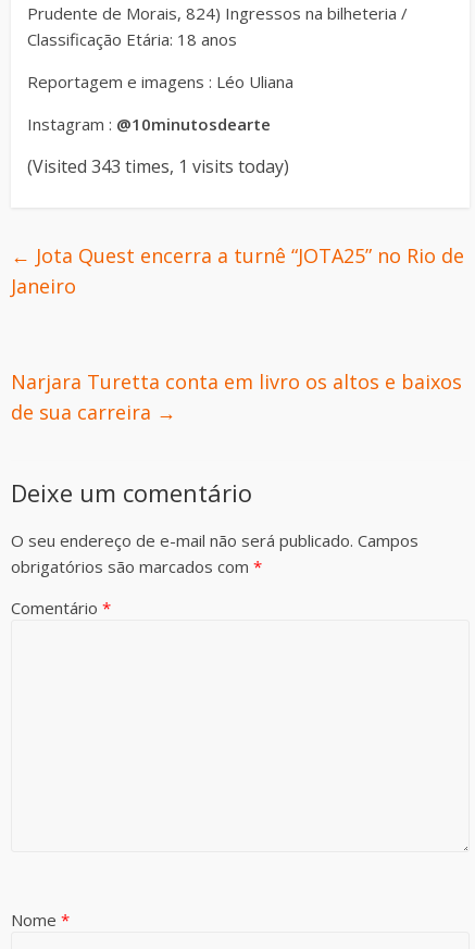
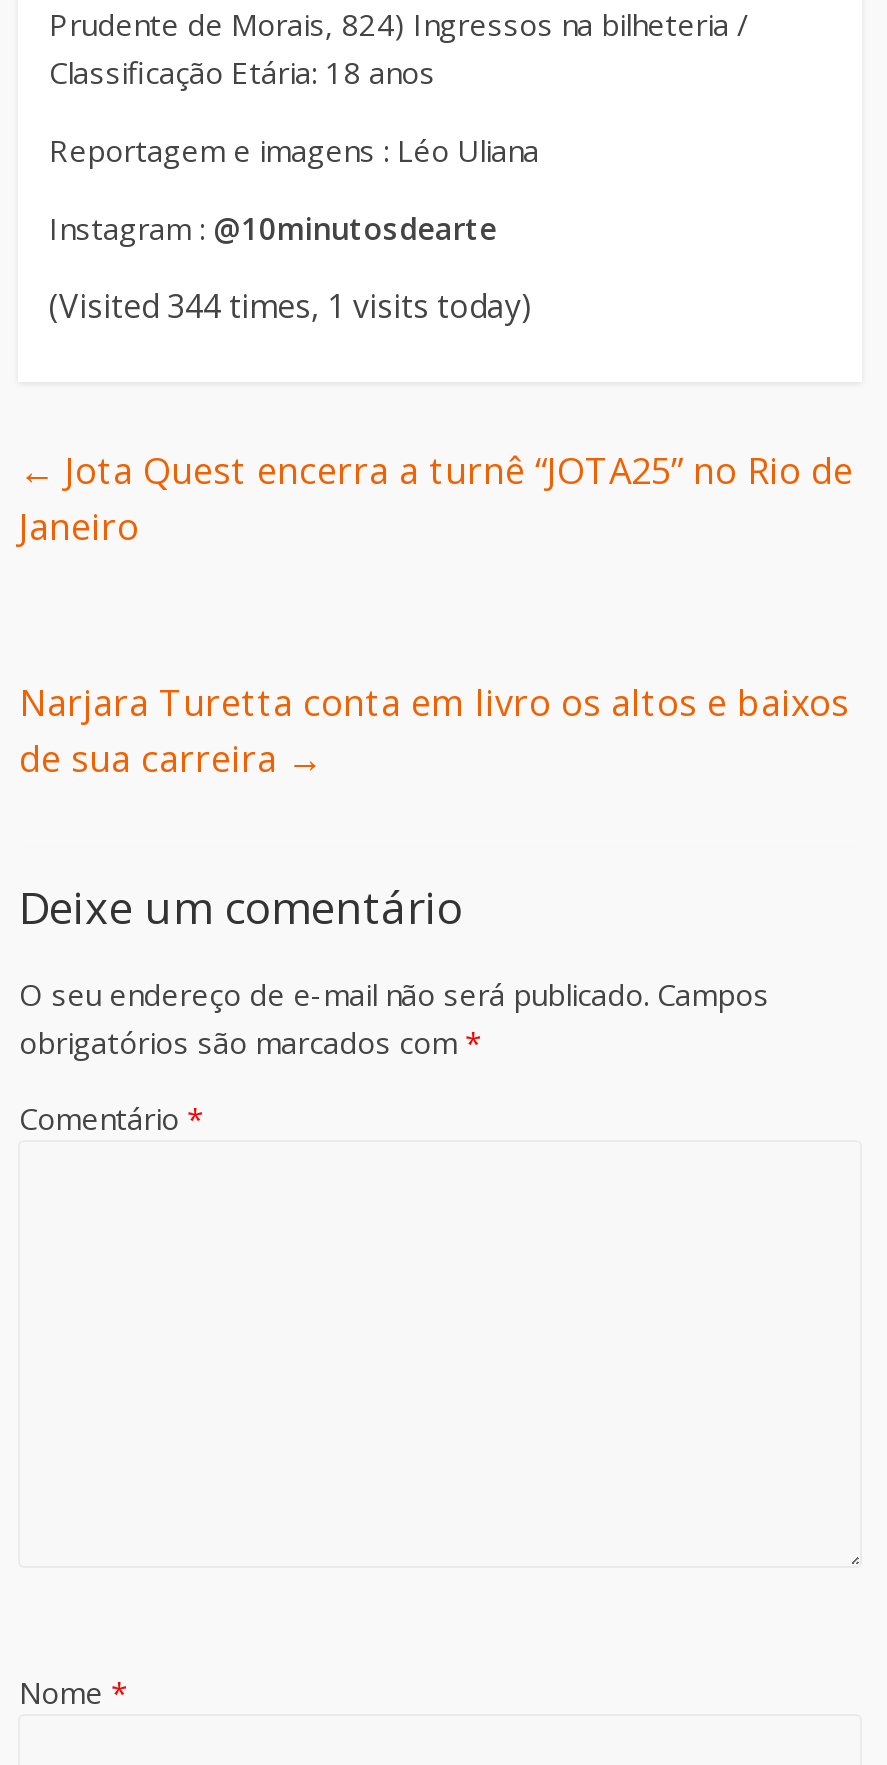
[28,154,290,178] (Visited 343 times, 1 visits today) -> [49,283,531,327] (Visited 344 times, 1 visits today)

